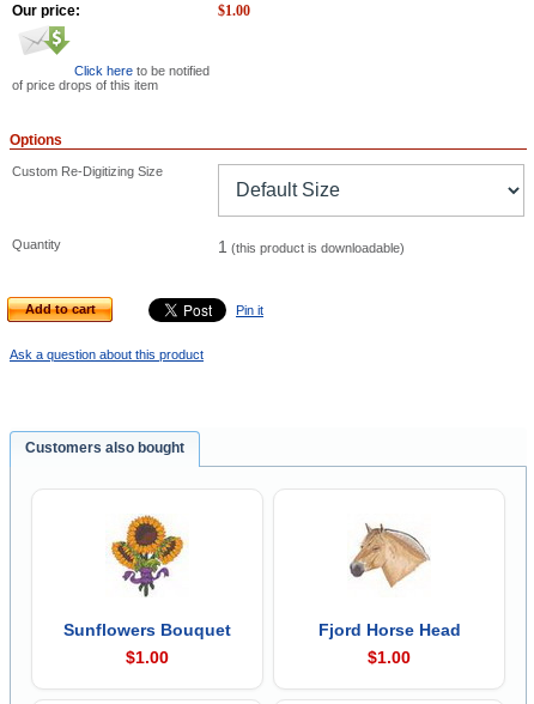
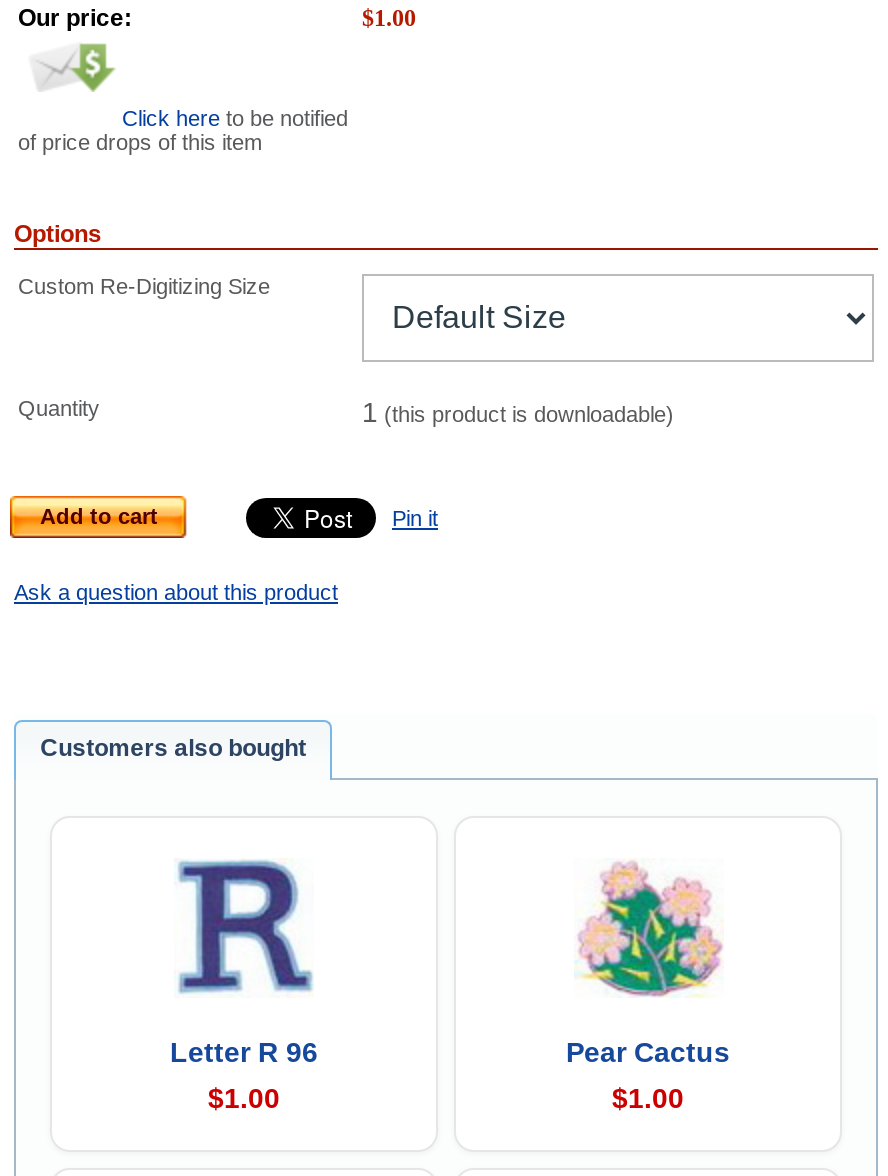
[63,515,231,639] [image] | Sunflowers Bouquet -> [170,860,318,1067] [image] | Letter R 96
[318,516,460,639] [image] | Fjord Horse Head -> [566,860,730,1067] [image] | Pear Cactus

